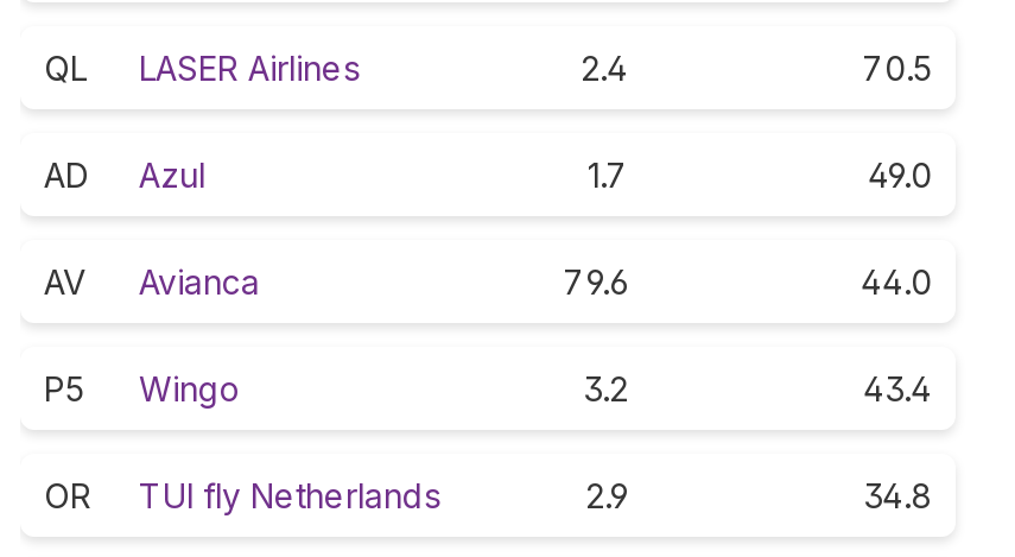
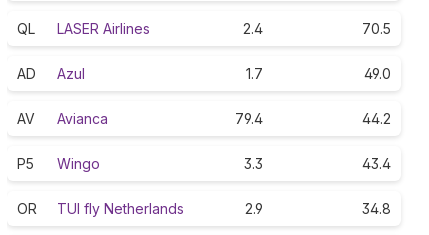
[564,261,628,301] 79.6 -> [235,110,263,127] 79.4
[861,261,932,301] 44.0 -> [362,110,391,127] 44.2
[583,367,628,408] 3.2 -> [244,155,263,172] 3.3

